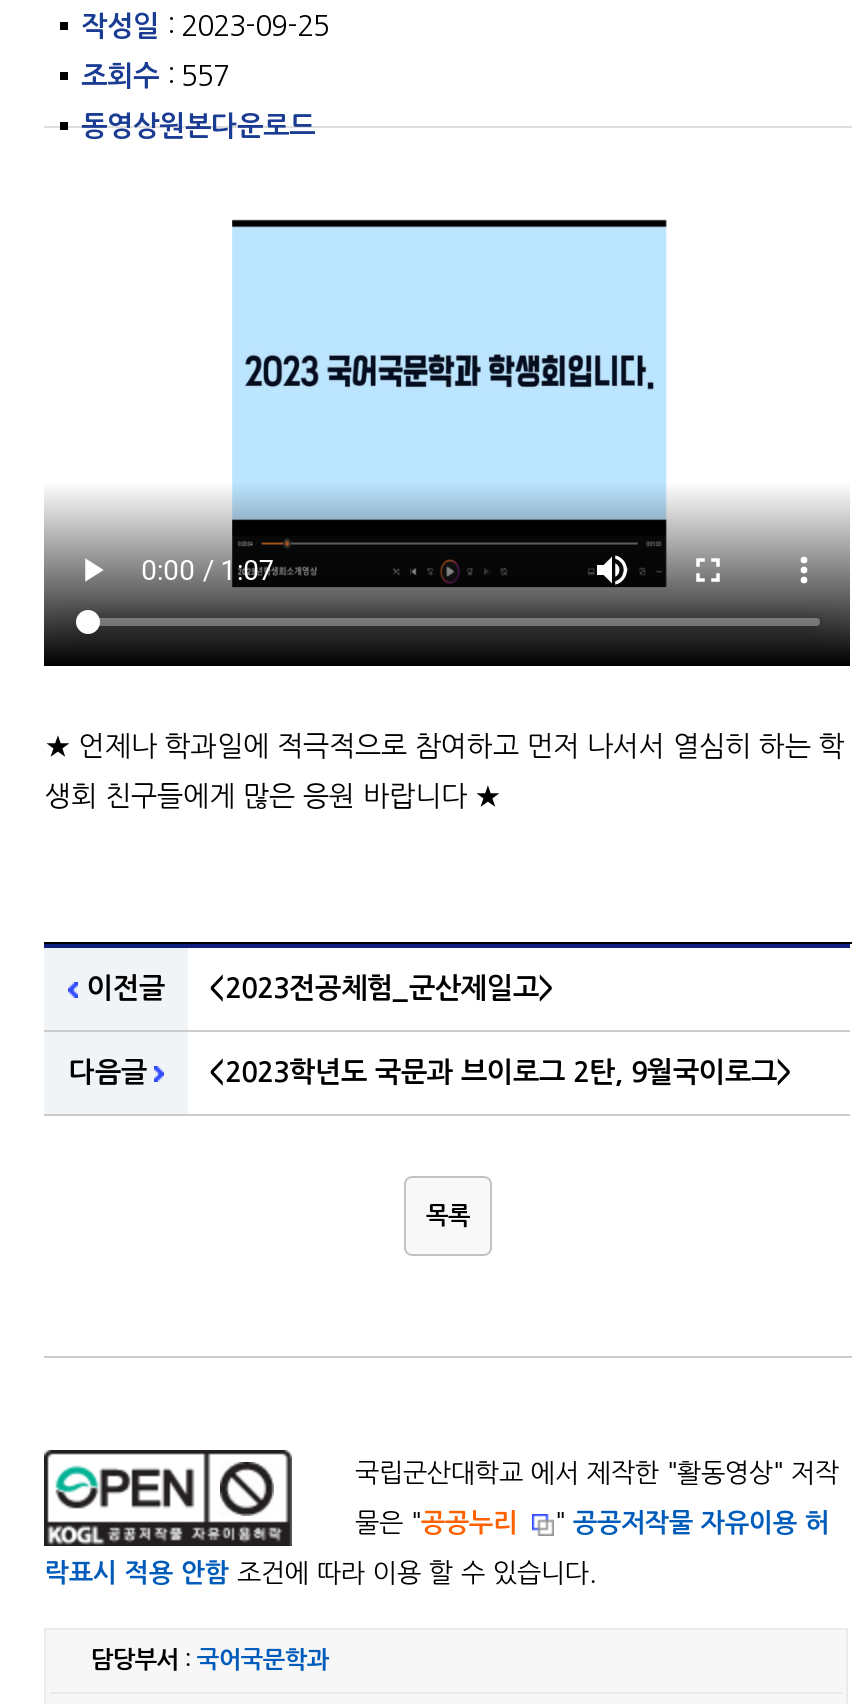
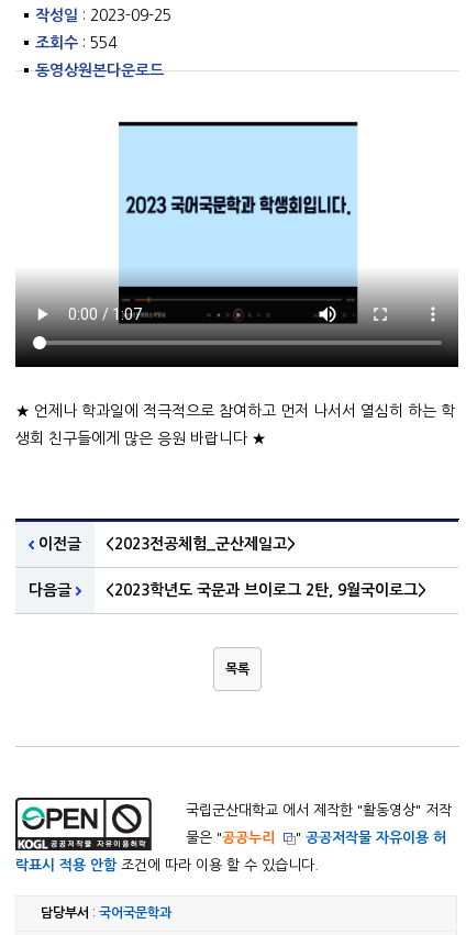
[81,62,229,90] 조회수: 557 -> [36,35,117,51] 조회수: 554

